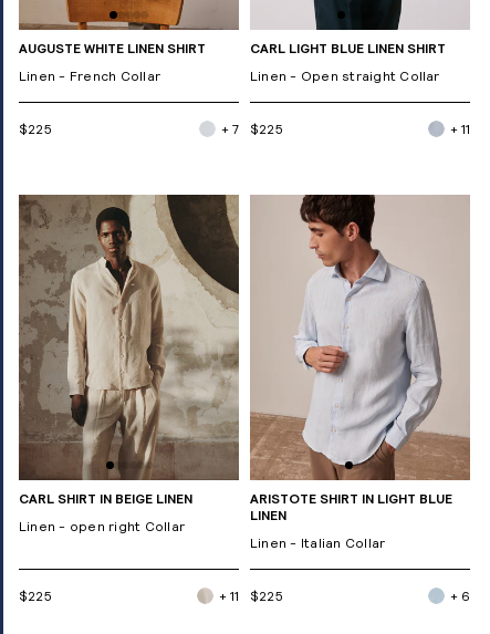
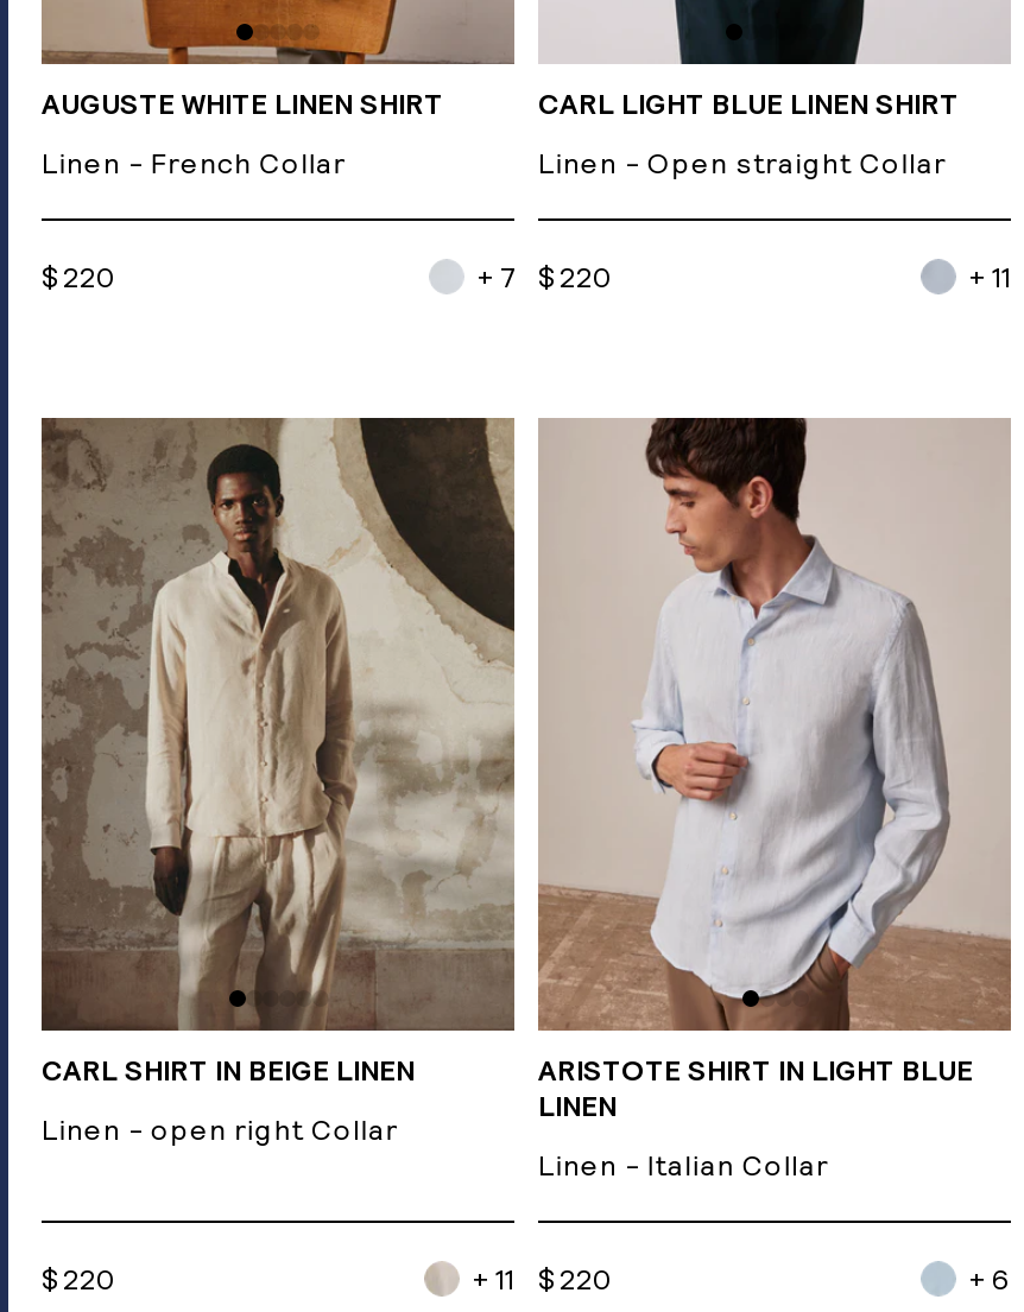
[19,120,53,138] $225 -> [42,258,118,296] $220
[221,120,284,138] + 7 $225 -> [476,258,614,296] + 7 $220
[19,587,53,605] $225 -> [42,1260,118,1298] $220
[219,587,284,605] + 11 $225 -> [472,1260,614,1298] + 11 $220

